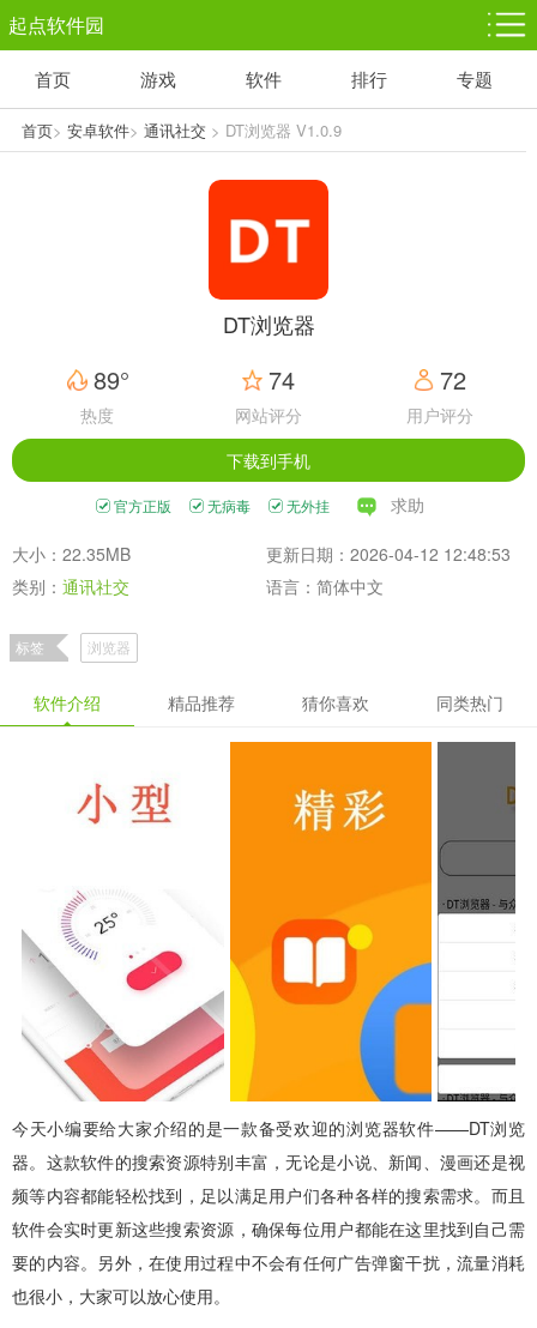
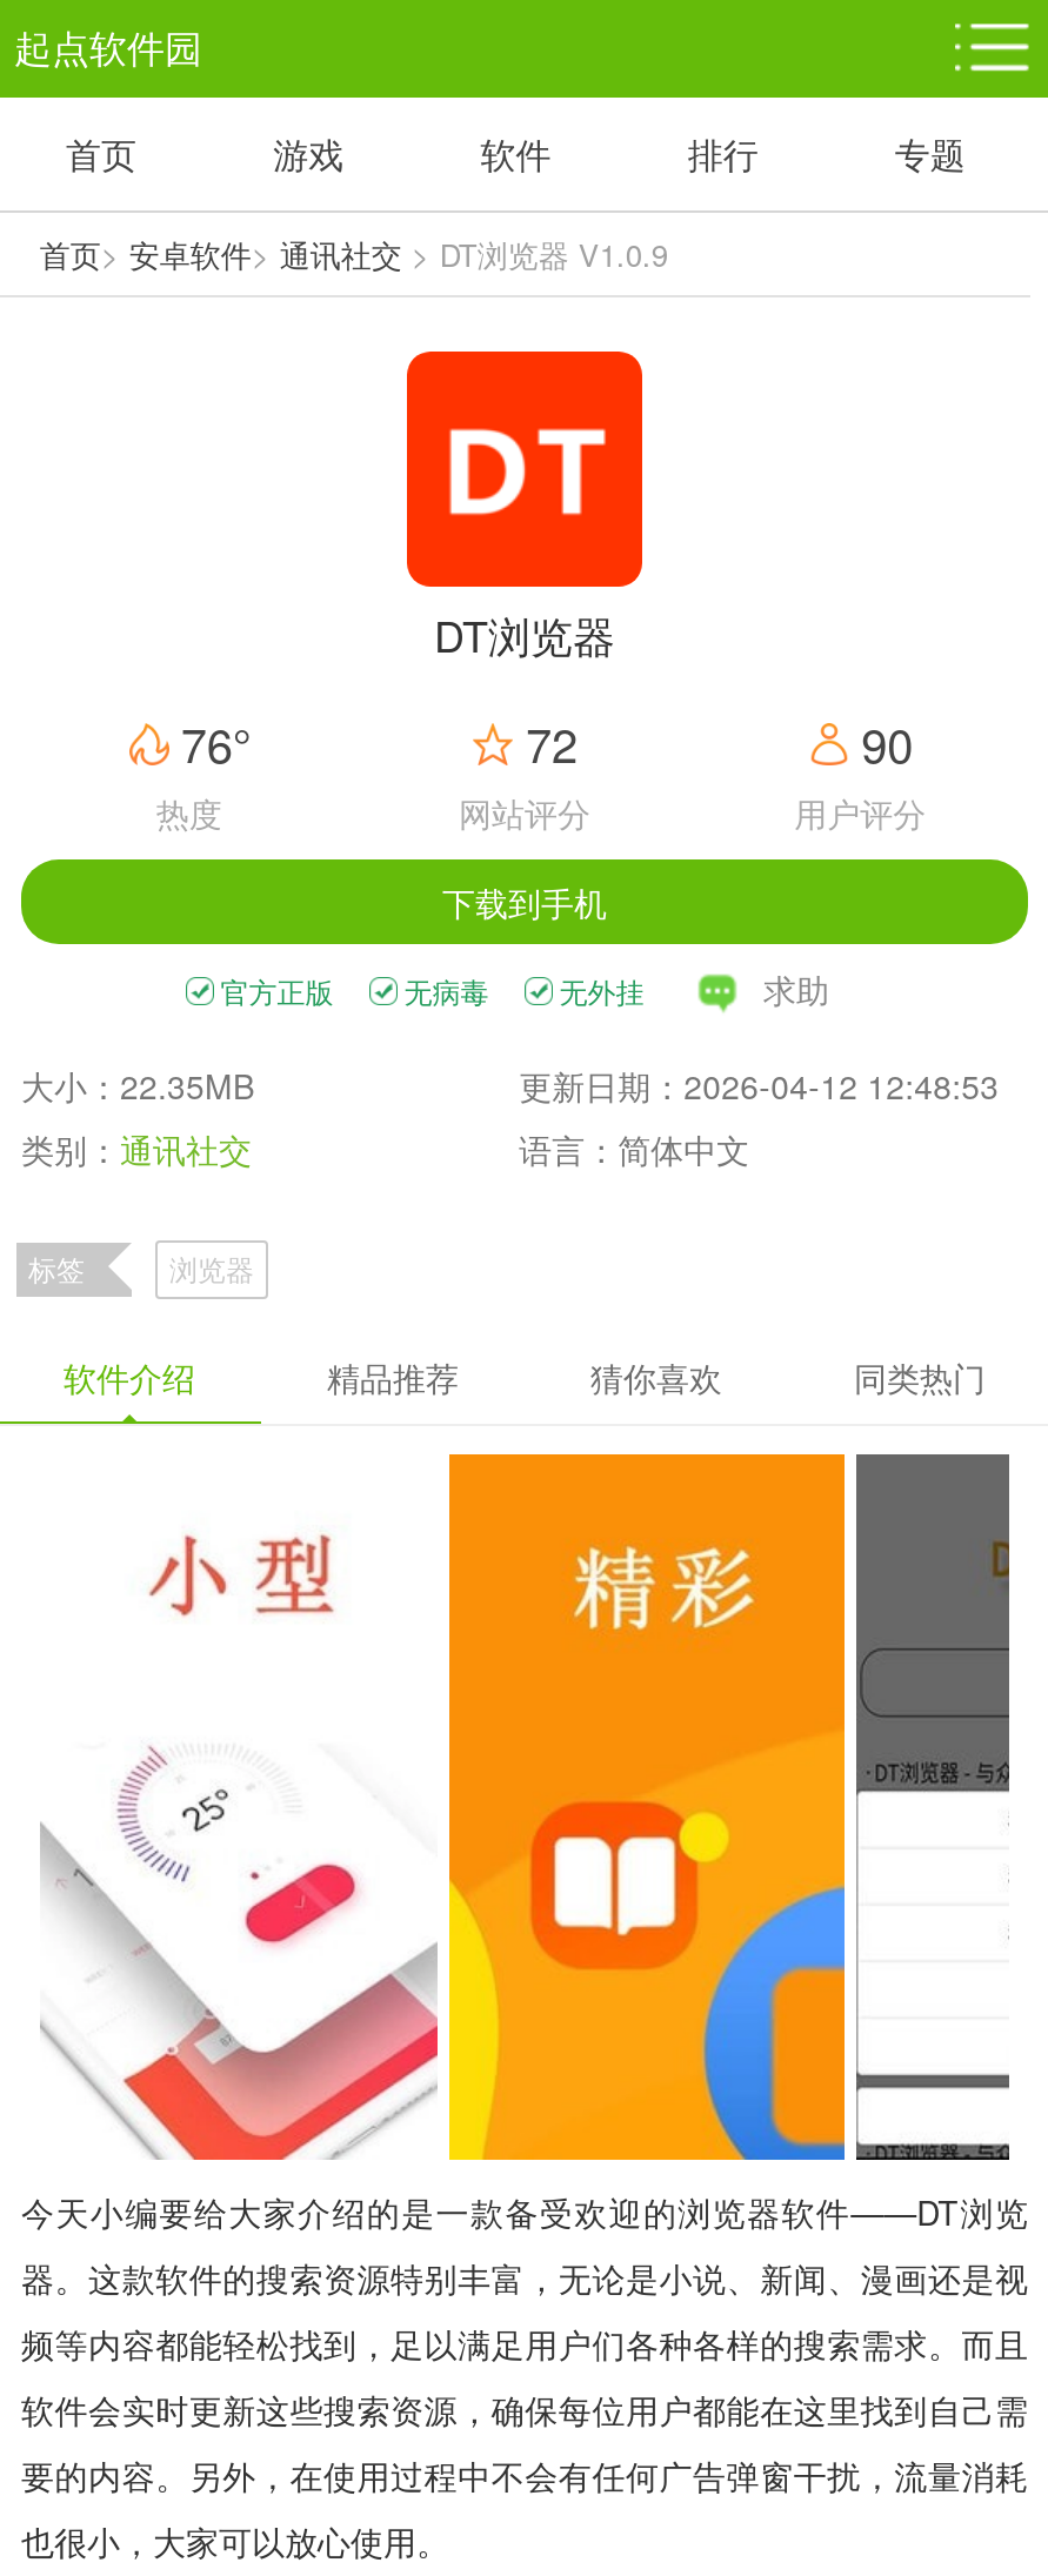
[93,362,129,396] 89° -> [181,708,251,777] 76°
[269,362,295,396] 74 -> [526,708,578,777] 72
[440,362,466,396] 72 -> [861,708,913,777] 90

